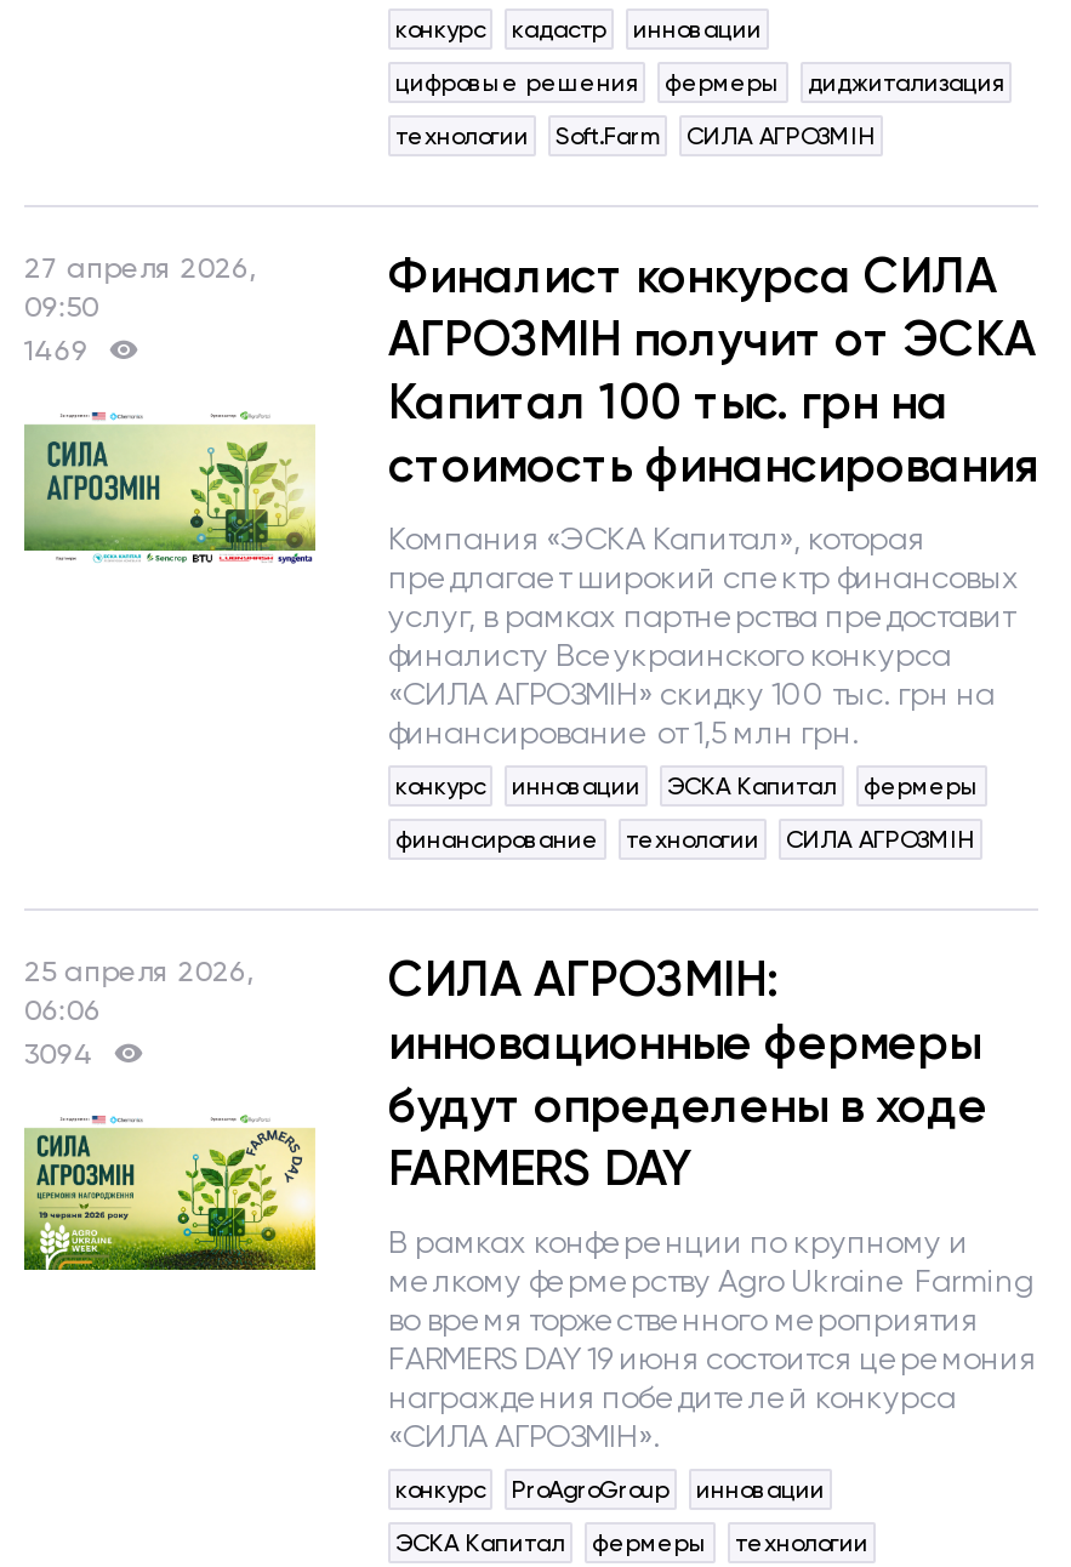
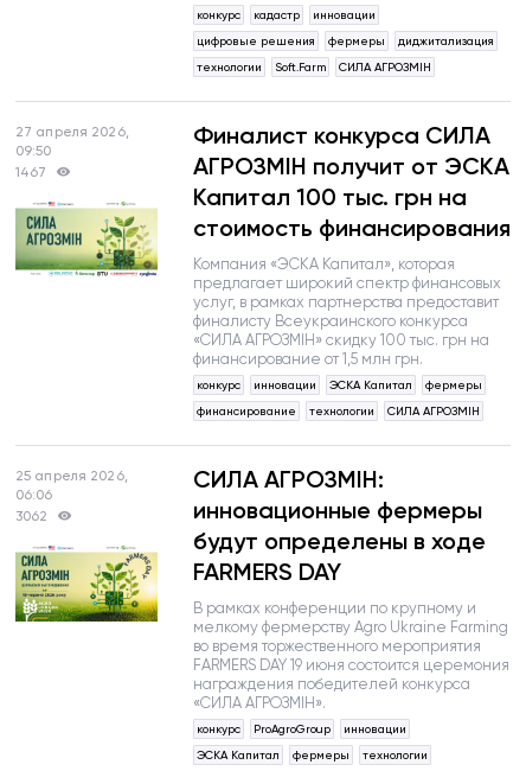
[24,333,89,367] 1469 -> [15,163,47,180] 1467
[24,1036,93,1070] 3094 -> [15,507,48,524] 3062

